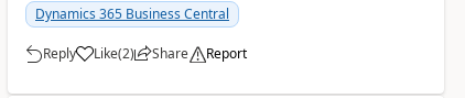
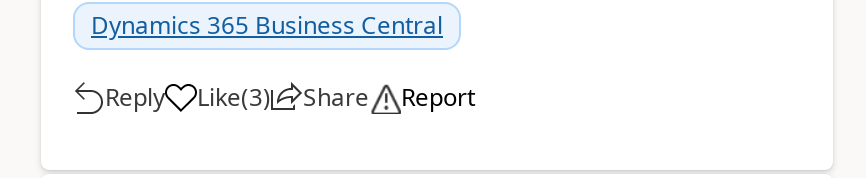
[118,44,134,63] (2) -> [241,80,271,114] (3)

